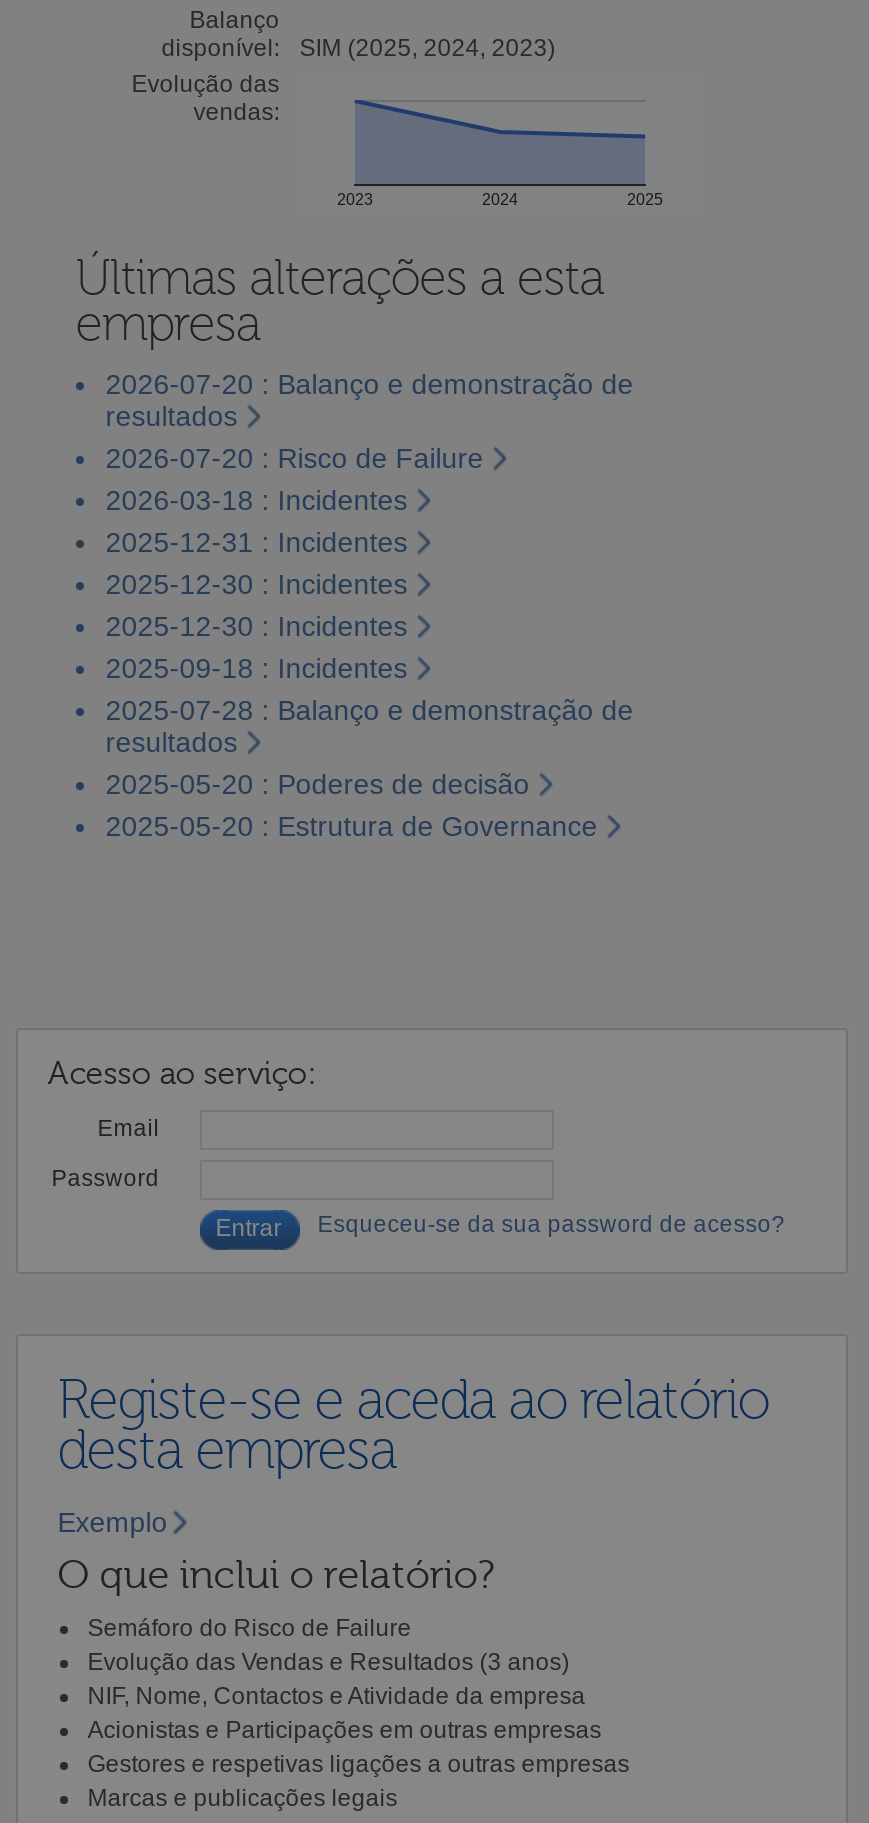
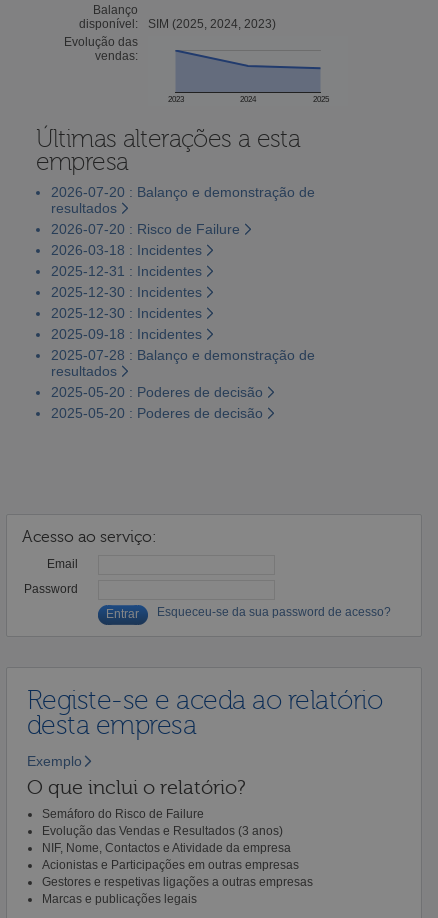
[105,810,597,842] 2025-05-20 : Estrutura de Governance -> [51,405,263,421] 2025-05-20 : Poderes de decisão

